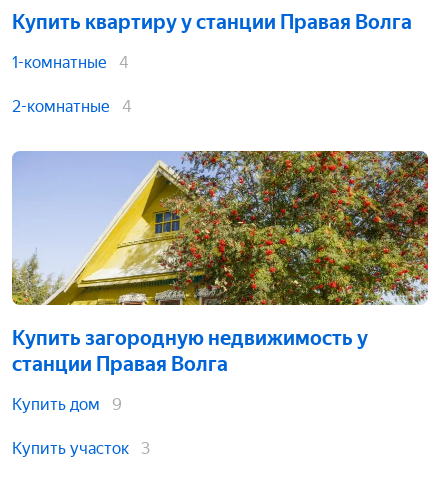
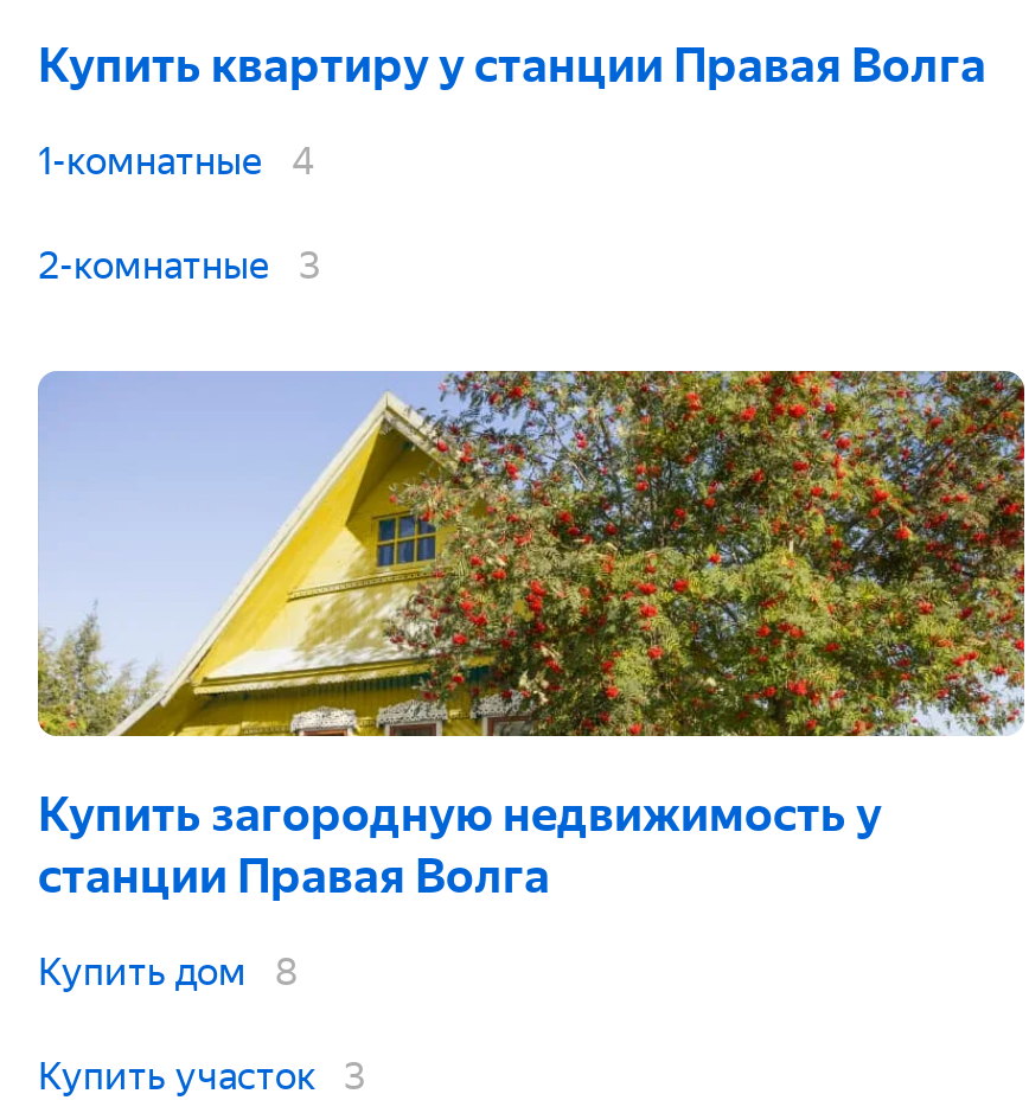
[12,97,132,116] 2-комнатные 4 -> [38,243,320,288] 2-комнатные 3
[12,395,122,414] Купить дом 9 -> [38,949,299,994] Купить дом 8

